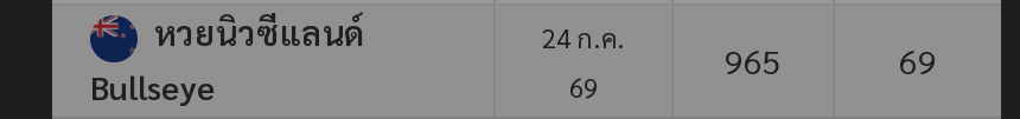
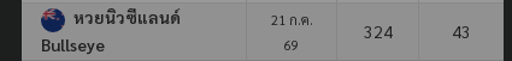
[542,20,625,55] 24 ก.ค. -> [270,11,313,28] 21 ก.ค.
[725,38,782,81] 965 -> [363,20,392,42] 324
[899,38,937,81] 69 -> [452,20,471,42] 43

